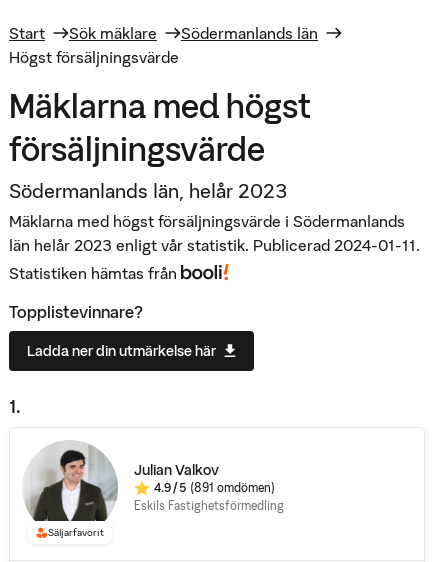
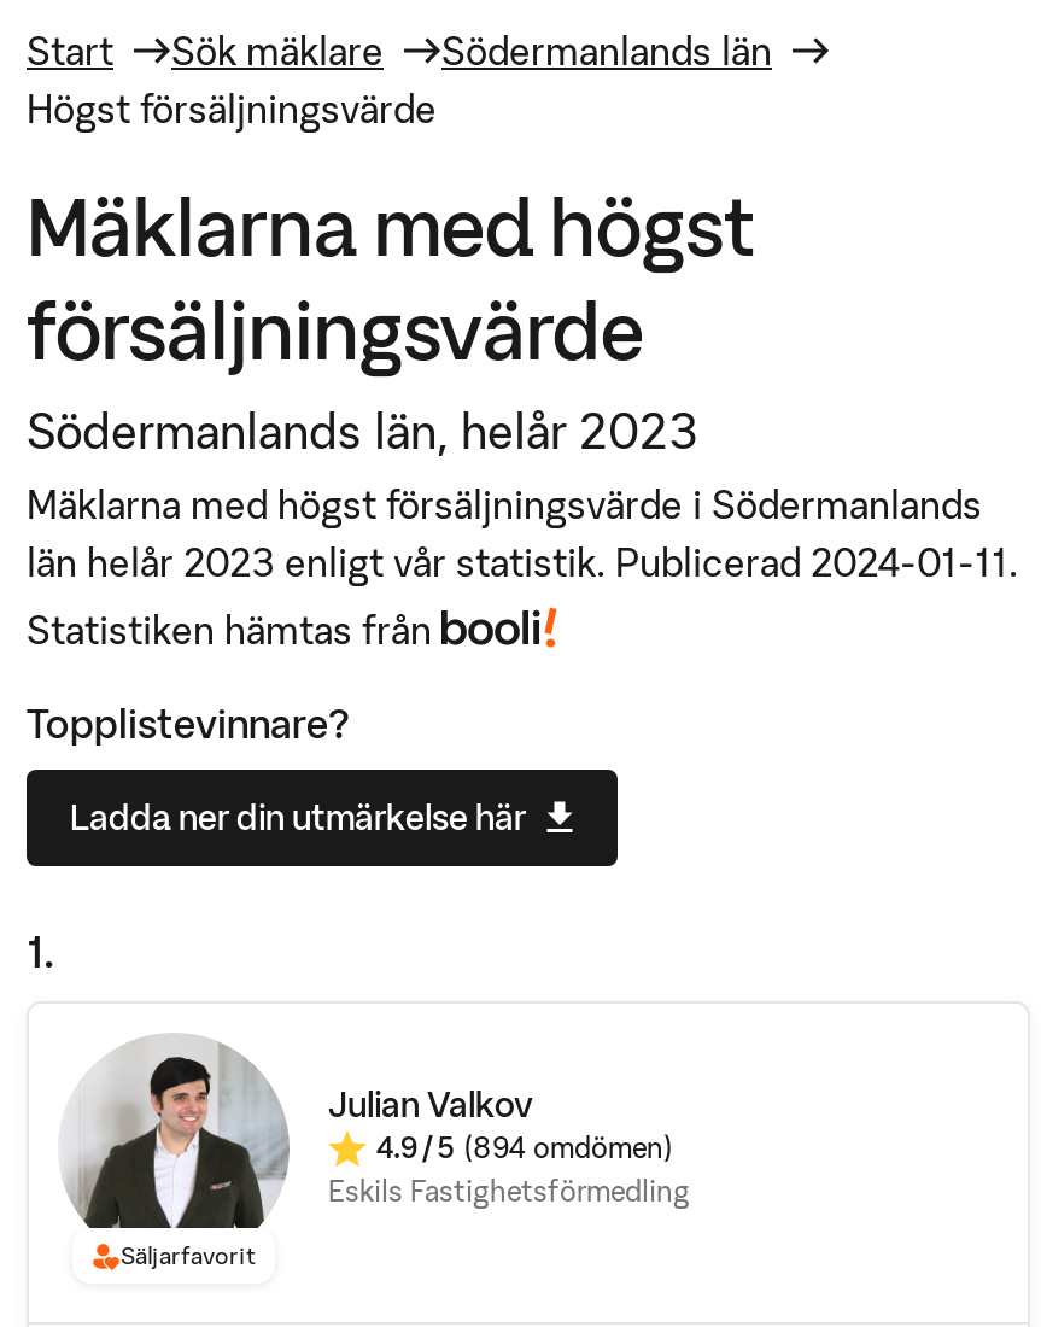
[154,480,275,495] 4.9 / 5 (891 omdömen) -> [376,1130,673,1167] 4.9 / 5 (894 omdömen)

